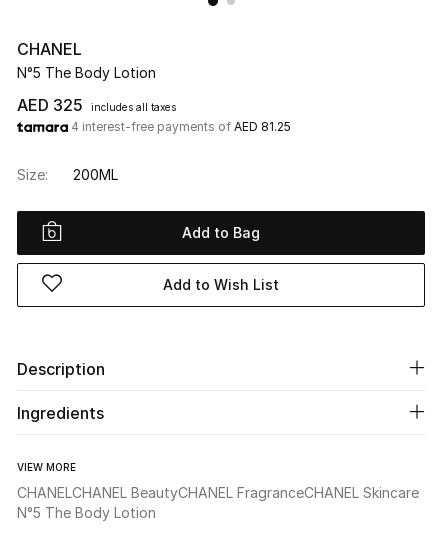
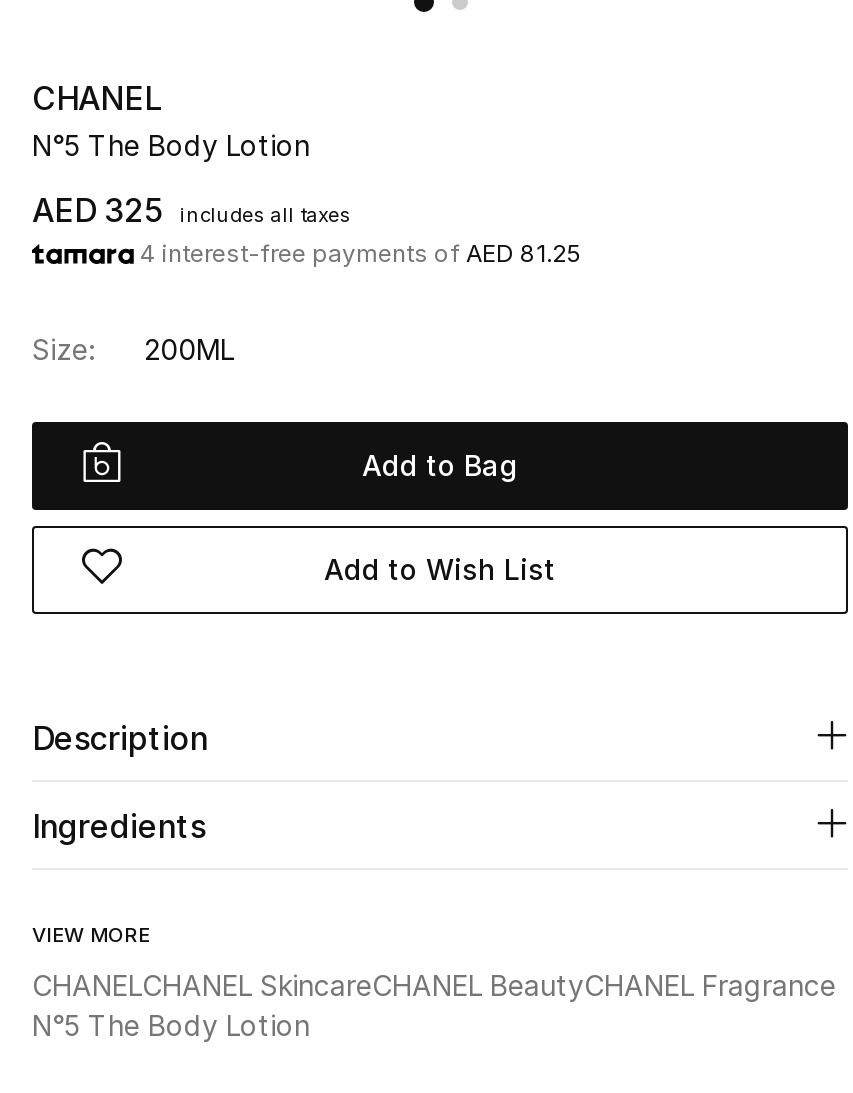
[17,484,419,501] CHANELCHANEL BeautyCHANEL FragranceCHANEL Skincare -> [32,968,836,1002] CHANELCHANEL SkincareCHANEL BeautyCHANEL Fragrance

